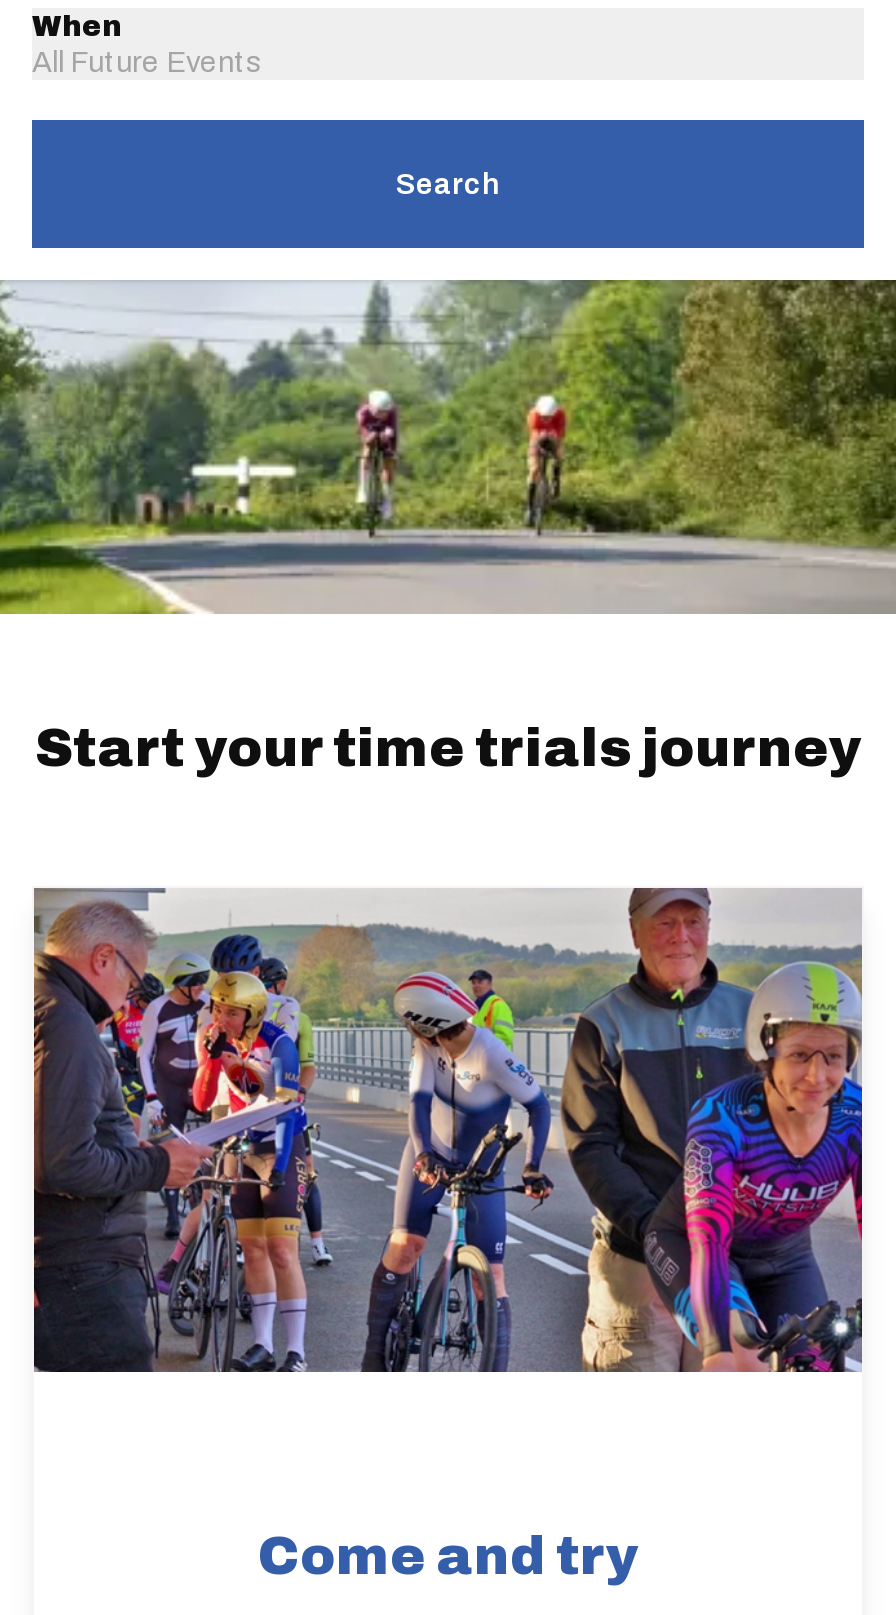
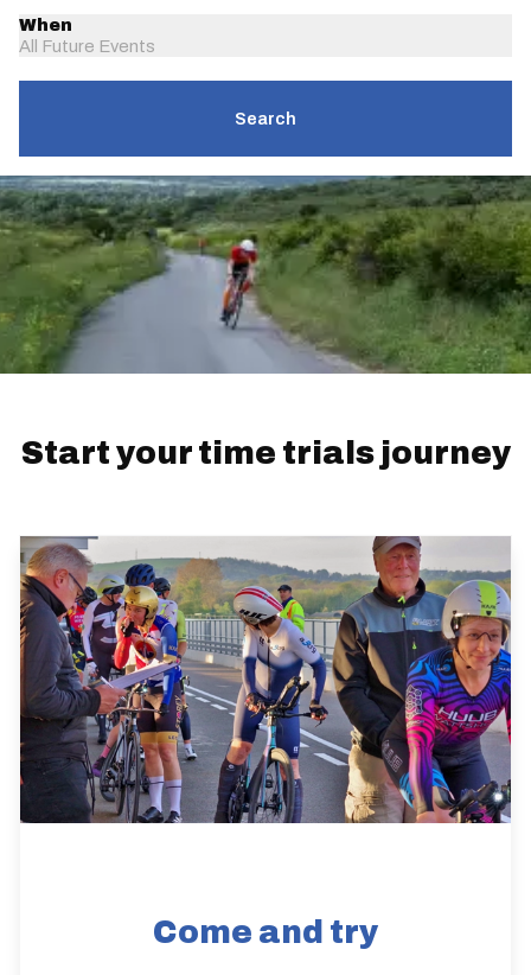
[6,278,890,616] [image] -> [4,174,527,375] [image]

